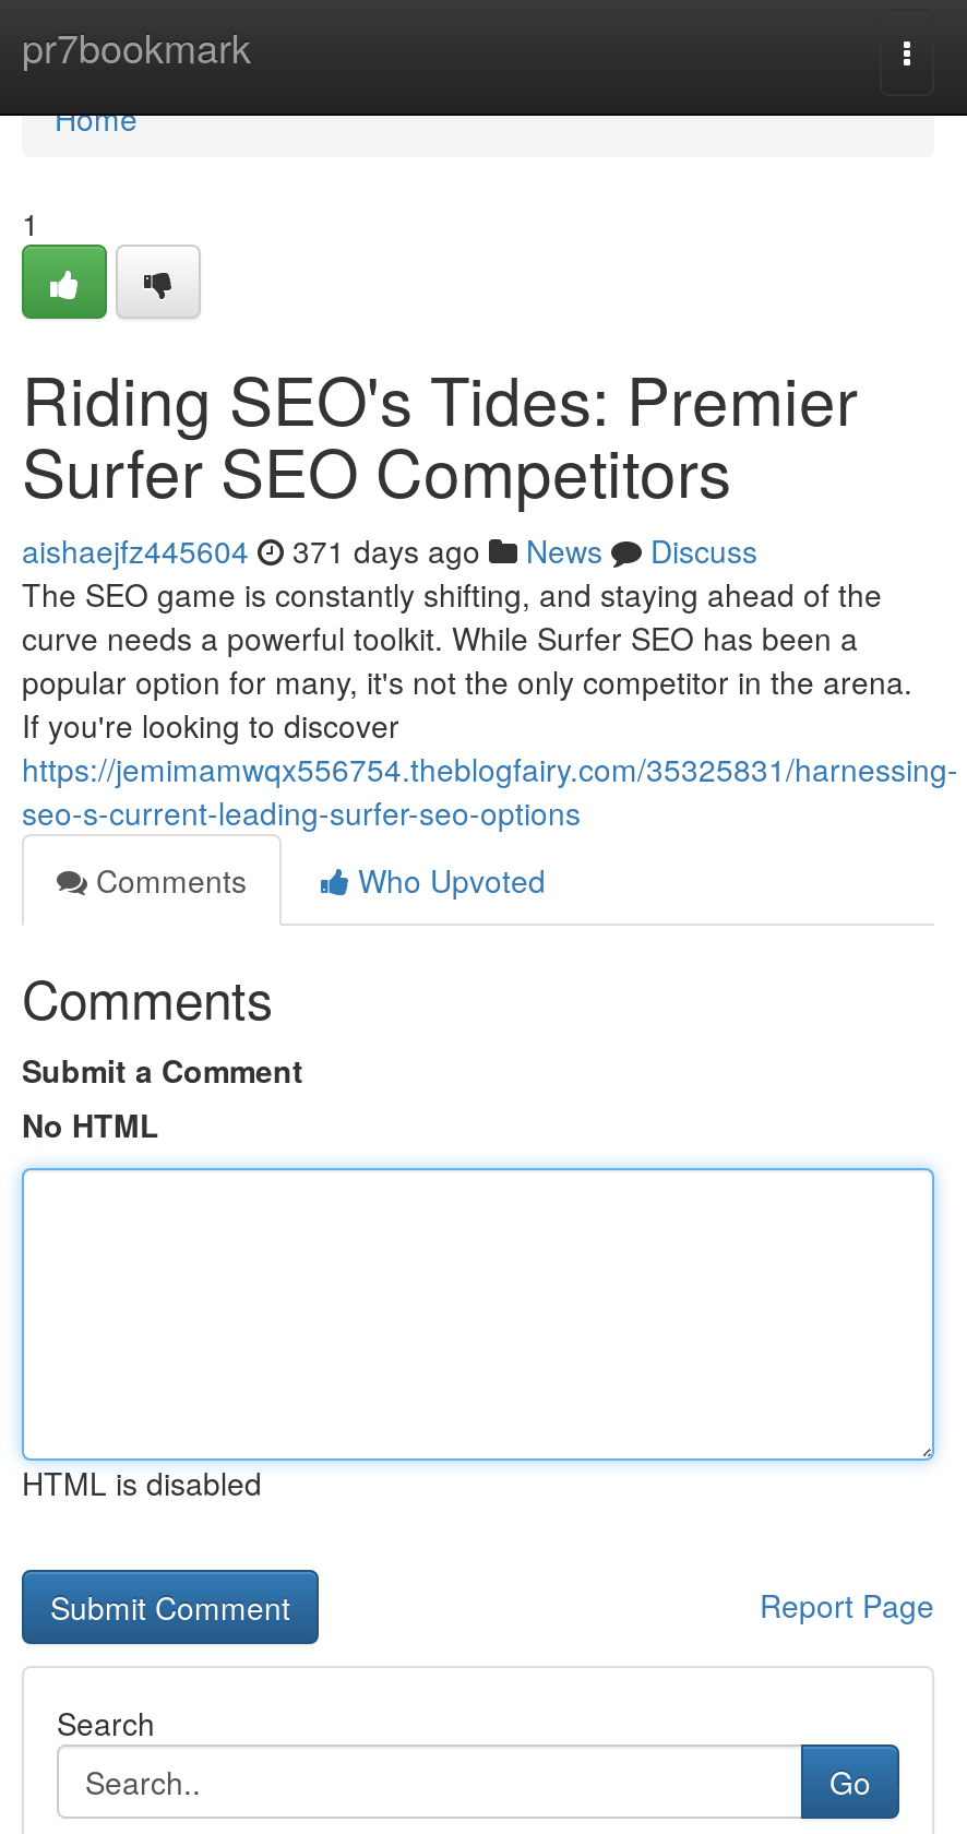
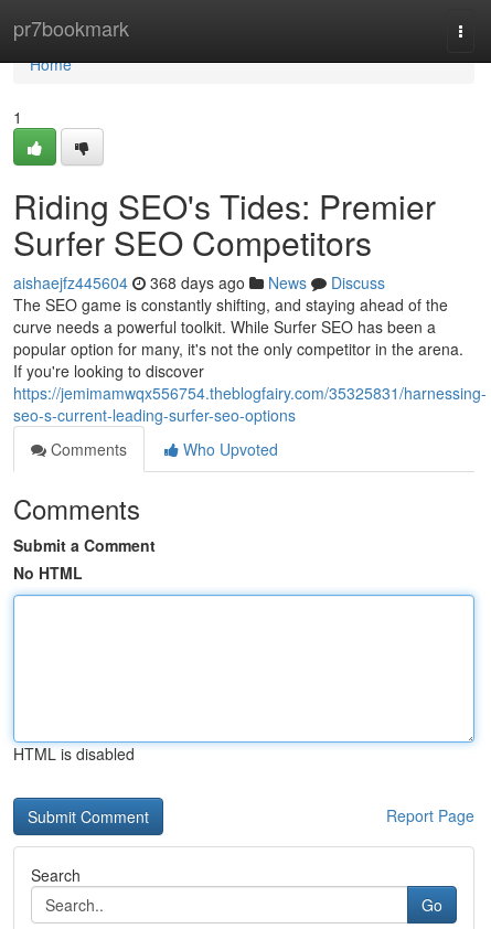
[22,528,757,572] aishaejfz445604 371 days ago News Discuss -> [13,271,385,293] aishaejfz445604 368 days ago News Discuss

